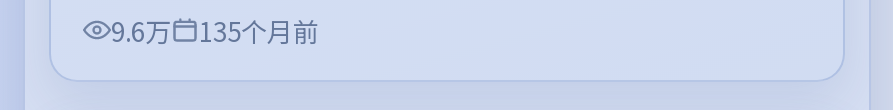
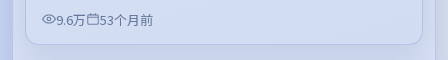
[111,12,319,50] 9.6万 135个月前 -> [56,10,153,29] 9.6万 53个月前

